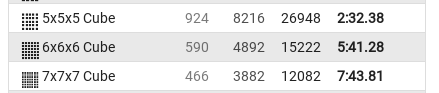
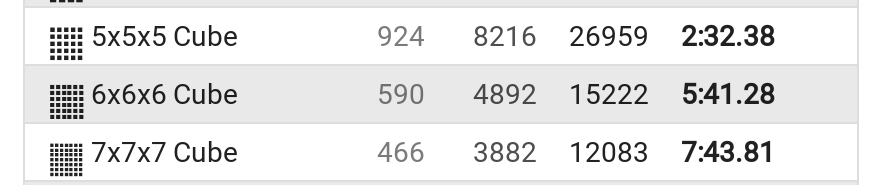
[185,10,384,26] 924 8216 26948 2:32.38 -> [377,20,775,52] 924 8216 26959 2:32.38
[185,68,384,84] 466 3882 12082 7:43.81 -> [377,136,775,168] 466 3882 12083 7:43.81

